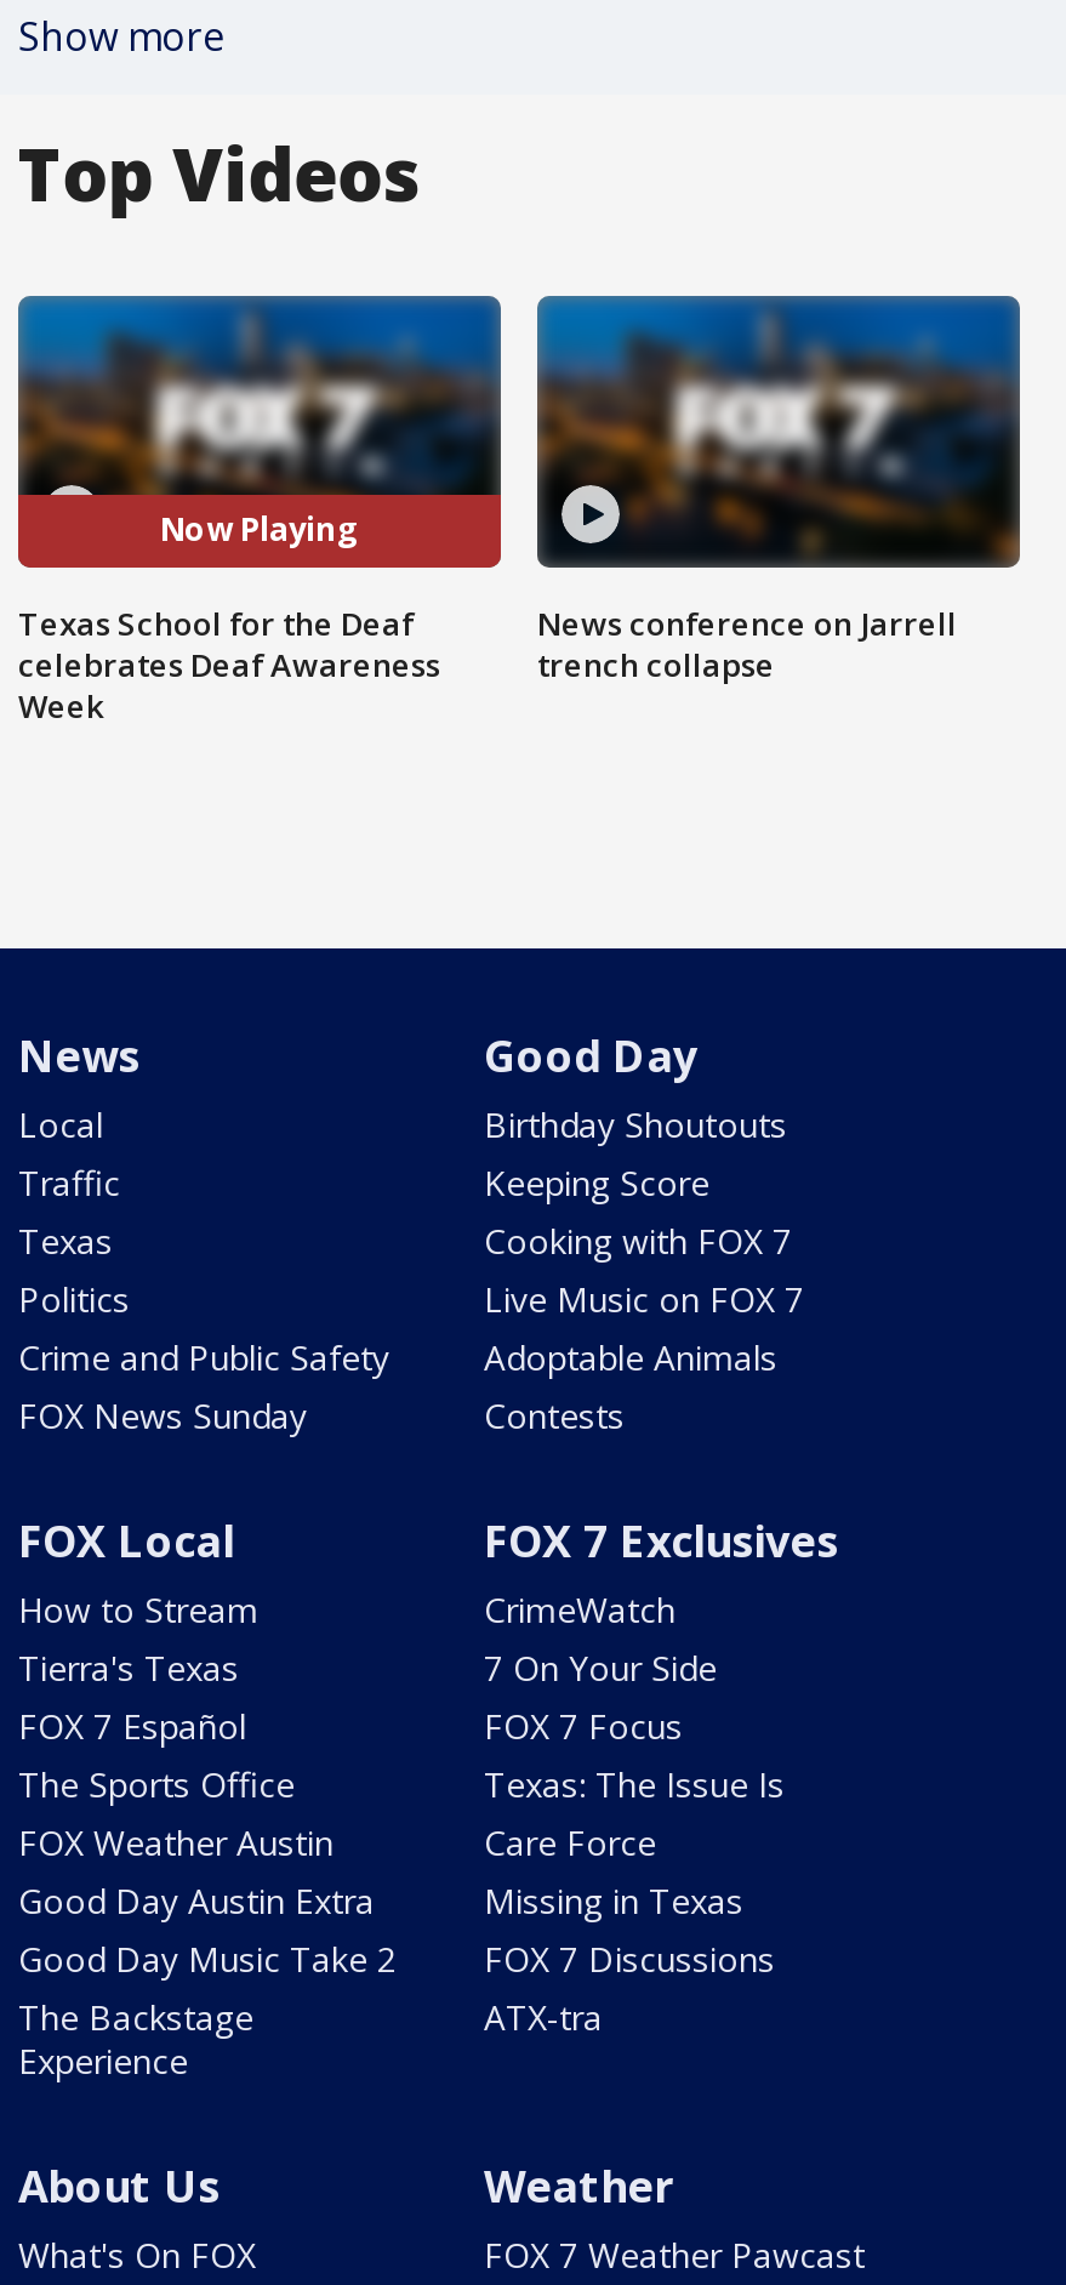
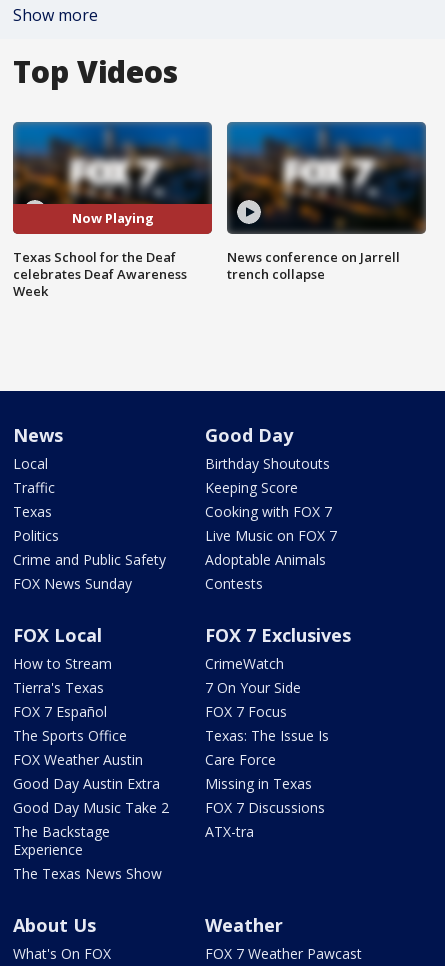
none -> [13,864,162,883] The Texas News Show

